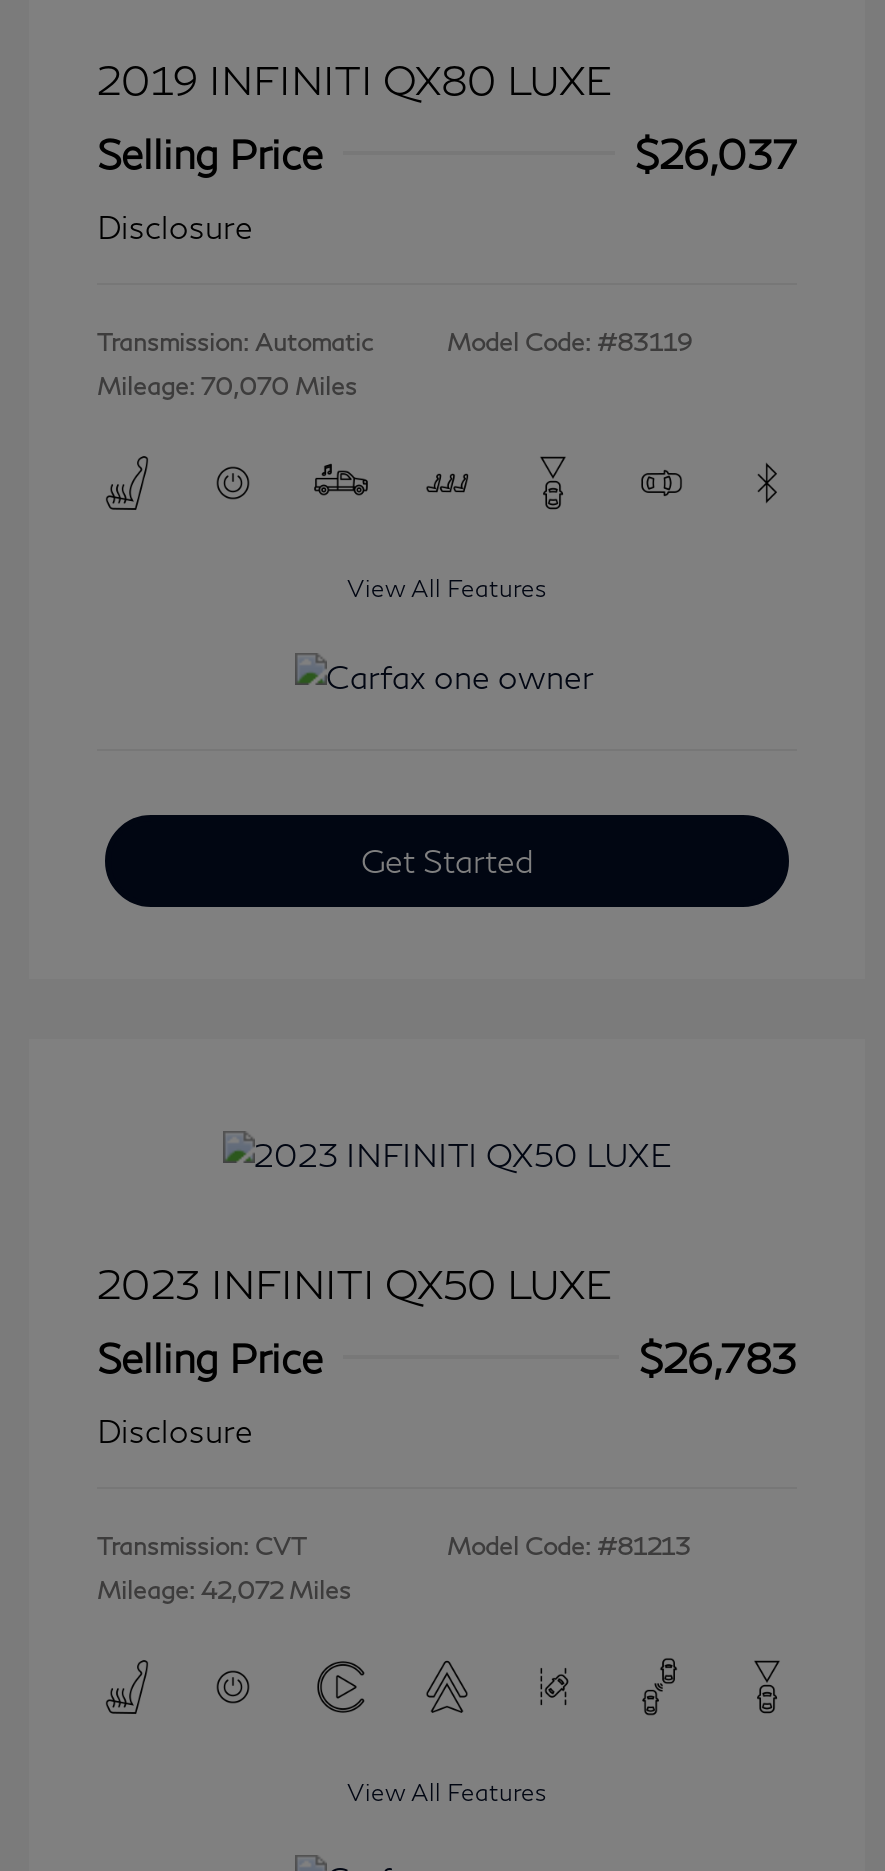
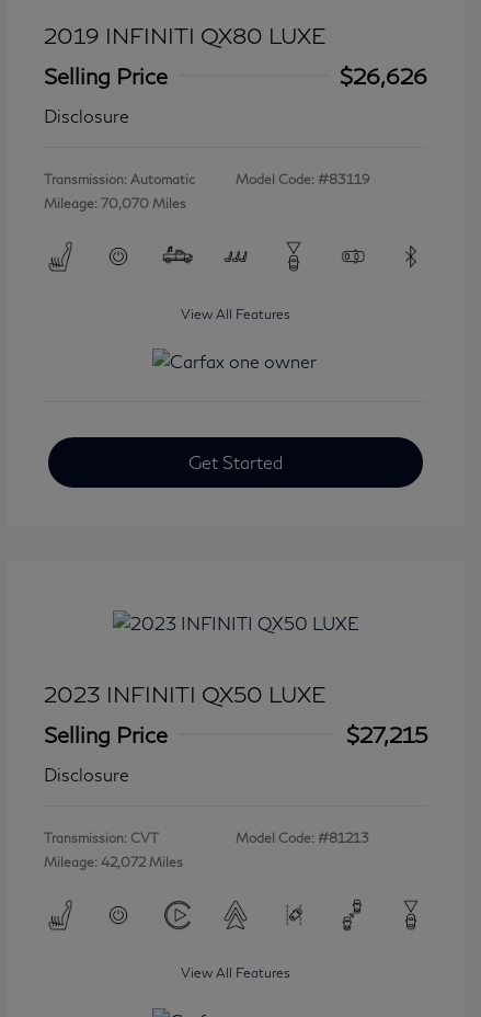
[635,130,797,178] $26,037 -> [340,63,427,89] $26,626
[639,1332,797,1380] $26,783 -> [346,722,427,748] $27,215

